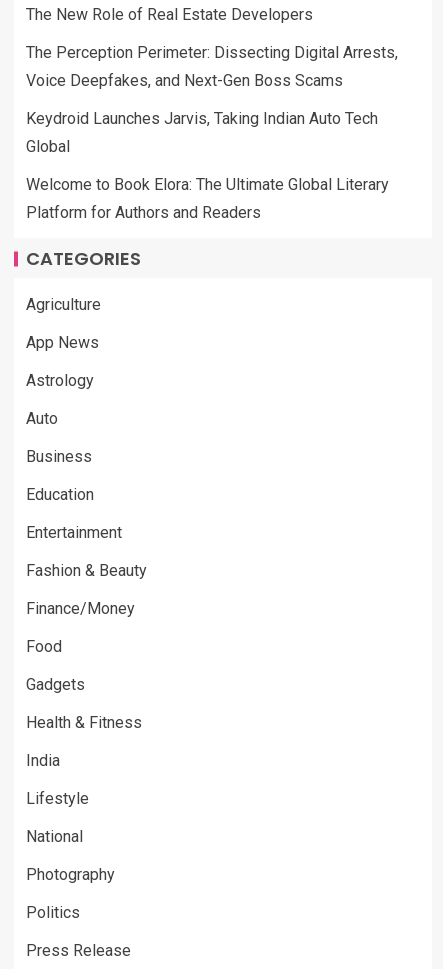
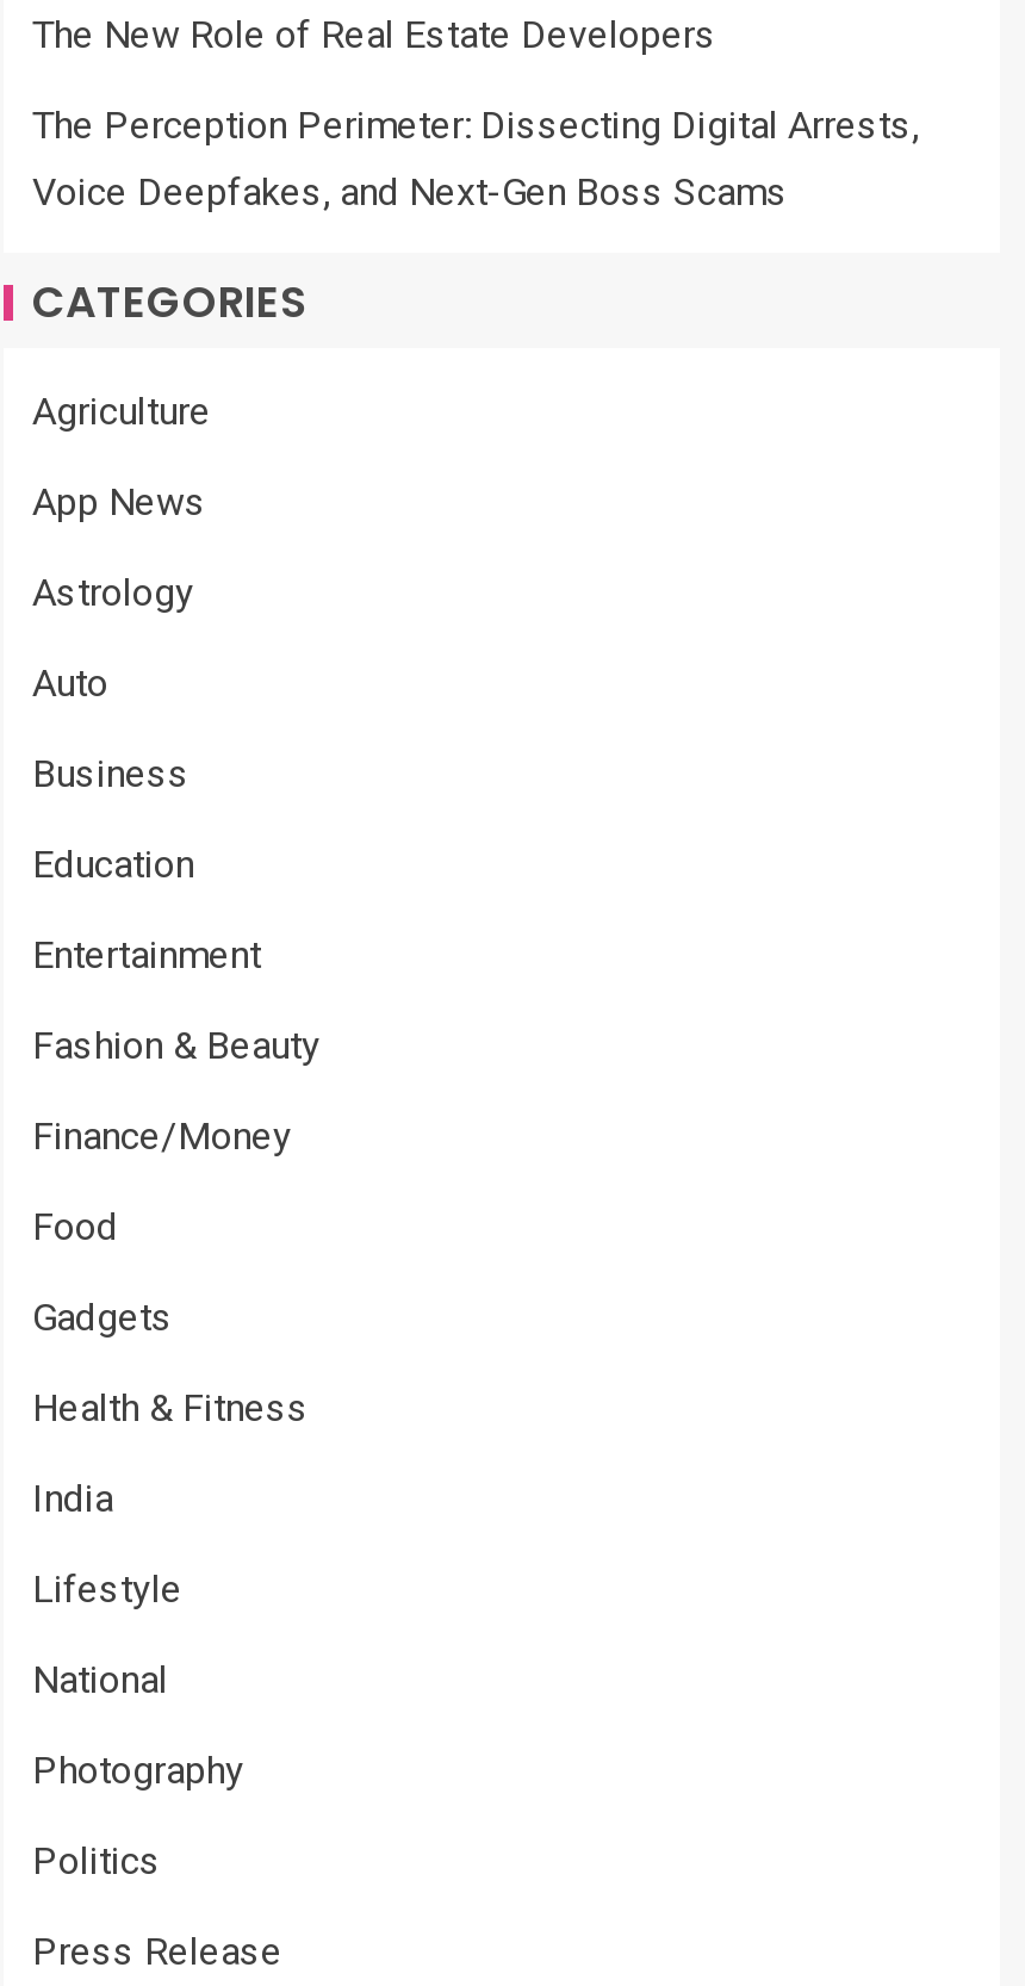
[26,109,389,222] Keydroid Launches Jarvis, Taking Indian Auto Tech | Global | Welcome to Book Elora: The Ultimate Global Literary | Platform for Authors and Readers -> none

